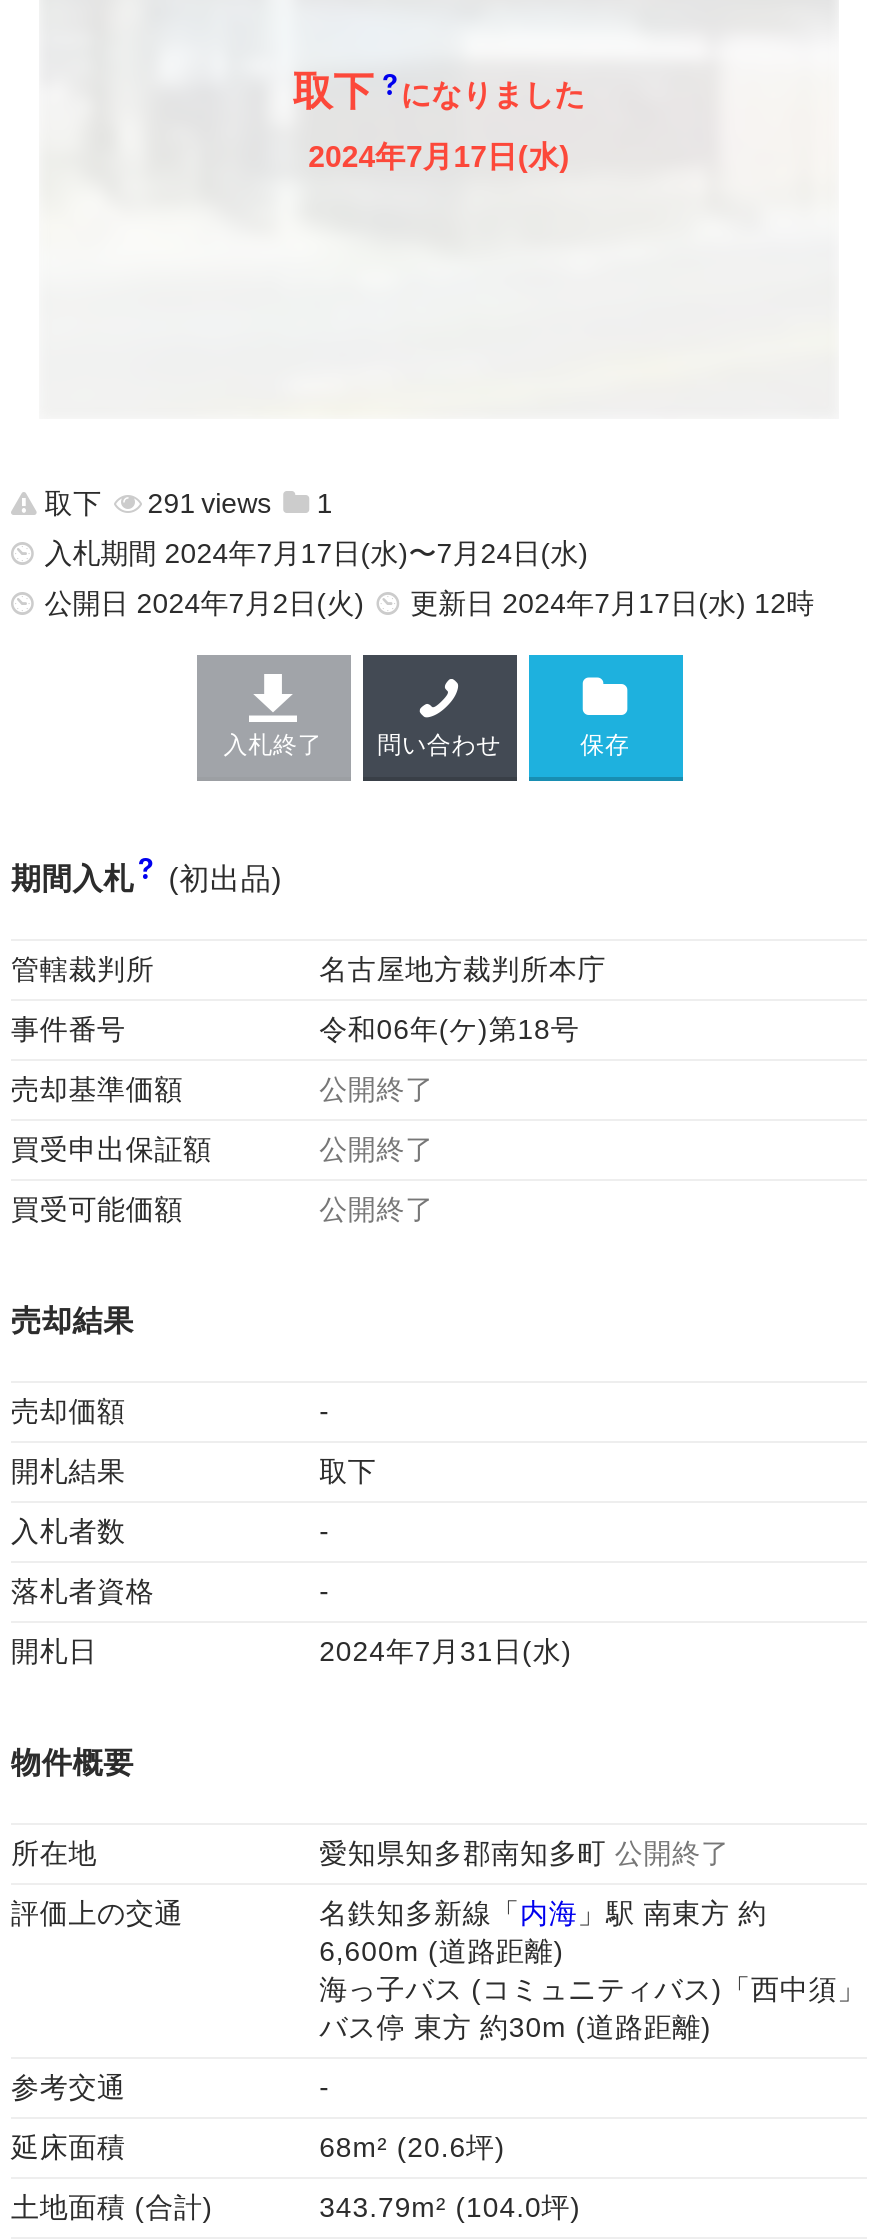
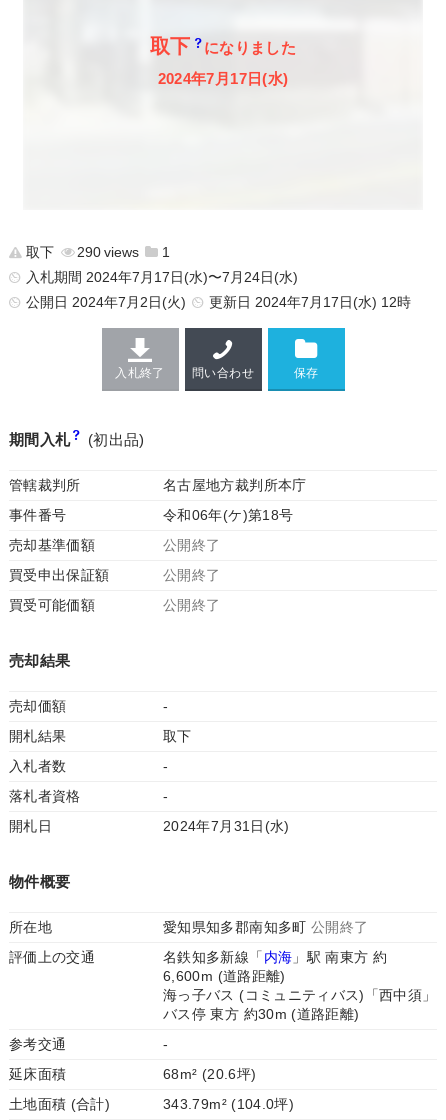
[45,487,196,519] 取下 291 -> [26,244,101,260] 取下 290

